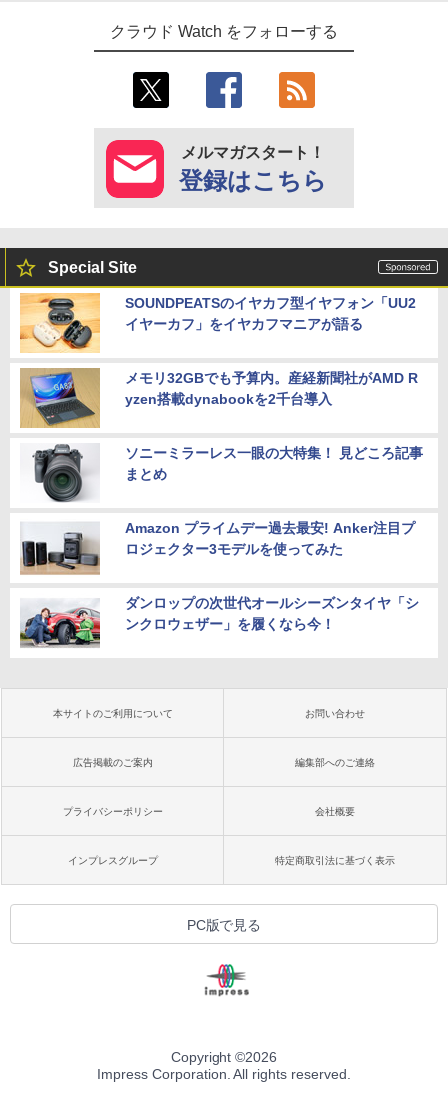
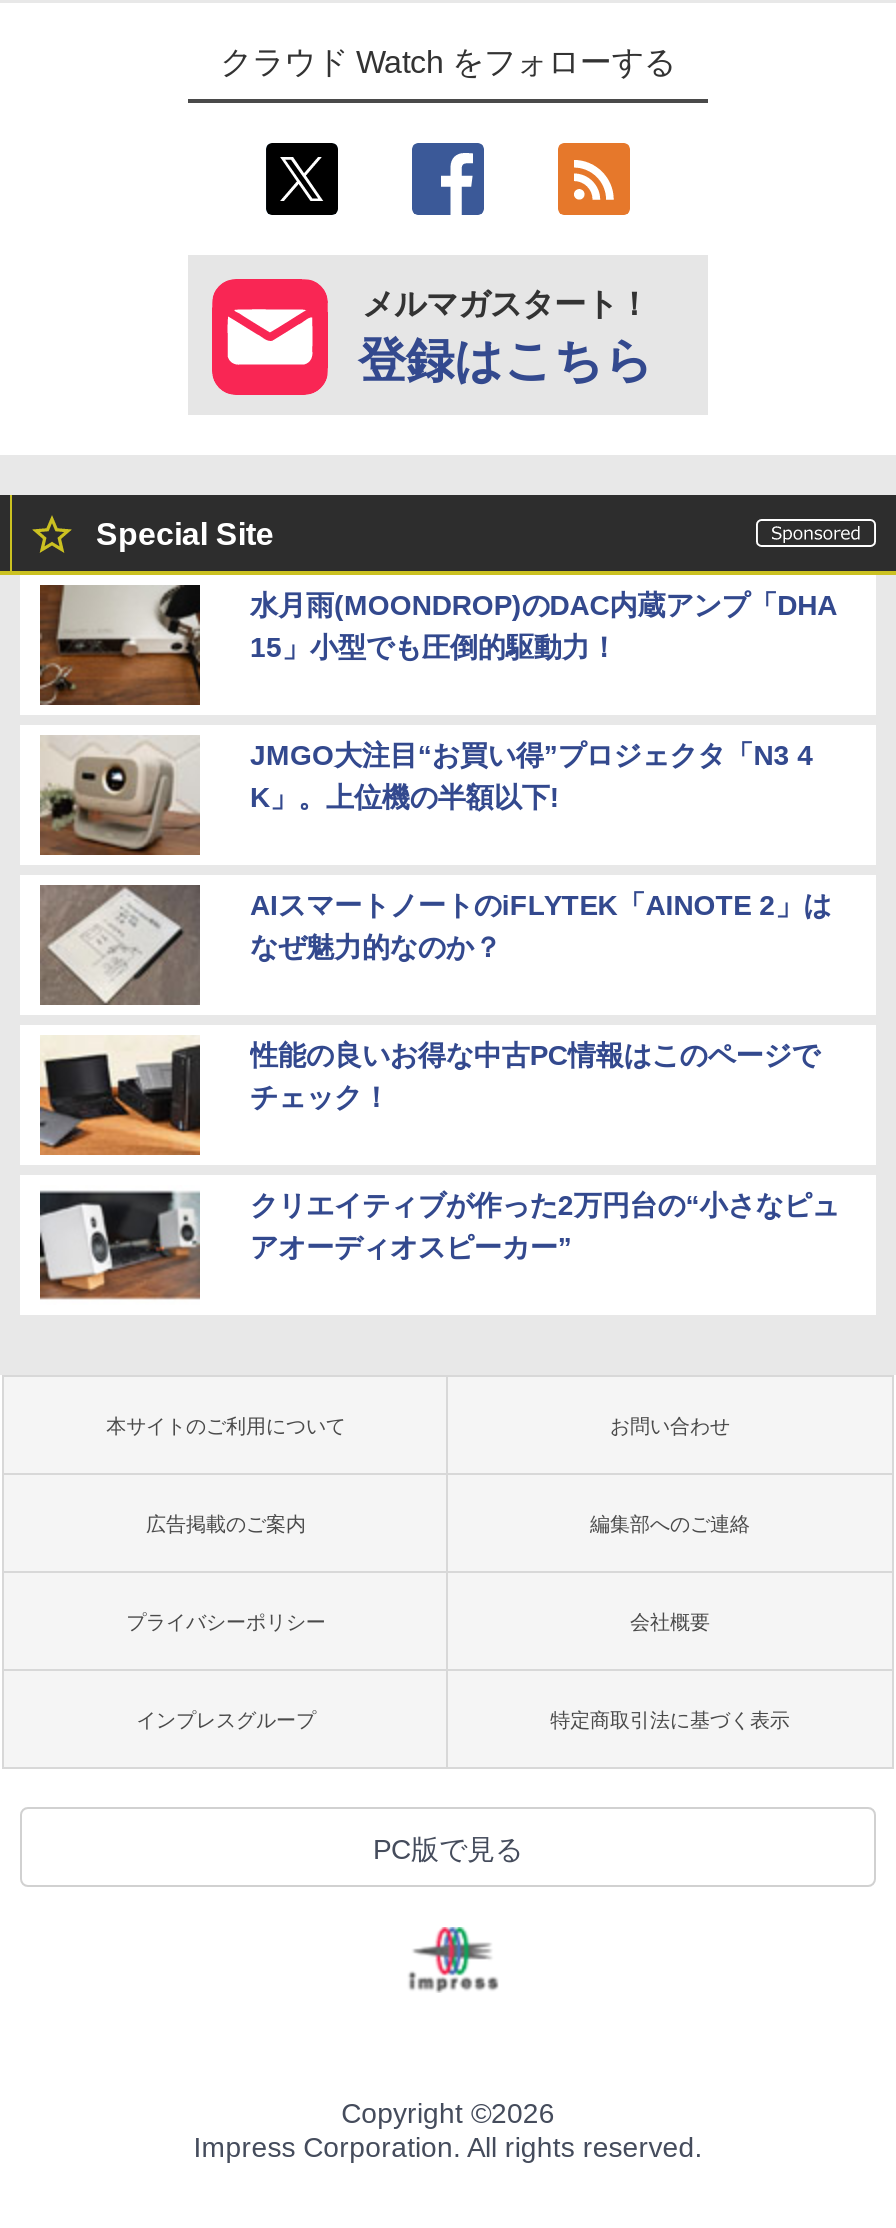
[19,292,416,353] [image] | SOUNDPEATSのイヤカフ型イヤフォン「UU2 | イヤーカフ」をイヤカフマニアが語る -> [38,583,837,707] [image] | 水月雨(MOONDROP)のDAC内蔵アンプ「DHA | 15」小型でも圧倒的駆動力！
[19,368,418,429] [image] | メモリ32GBでも予算内。産経新聞社がAMD R | yzen搭載dynabookを2千台導入 -> [38,737,813,857] [image] | JMGO大注目“お買い得”プロジェクタ「N3 4 | K」。上位機の半額以下!
[20,443,423,503] [image] | ソニーミラーレス一眼の大特集！ 見どころ記事 | まとめ -> [38,883,831,1007] [image] | AIスマートノートのiFLYTEK「AINOTE 2」は | なぜ魅力的なのか？
[20,519,415,578] [image] | Amazon プライムデー過去最安! Anker注目プ | ロジェクター3モデルを使ってみた -> [38,1037,819,1157] [image] | 性能の良いお得な中古PC情報はこのページで | チェック！
[19,594,419,650] [image] | ダンロップの次世代オールシーズンタイヤ「シ | ンクロウェザー」を履くなら今！ -> [38,1188,839,1301] [image] | クリエイティブが作った2万円台の“小さなピュ | アオーディオスピーカー”

